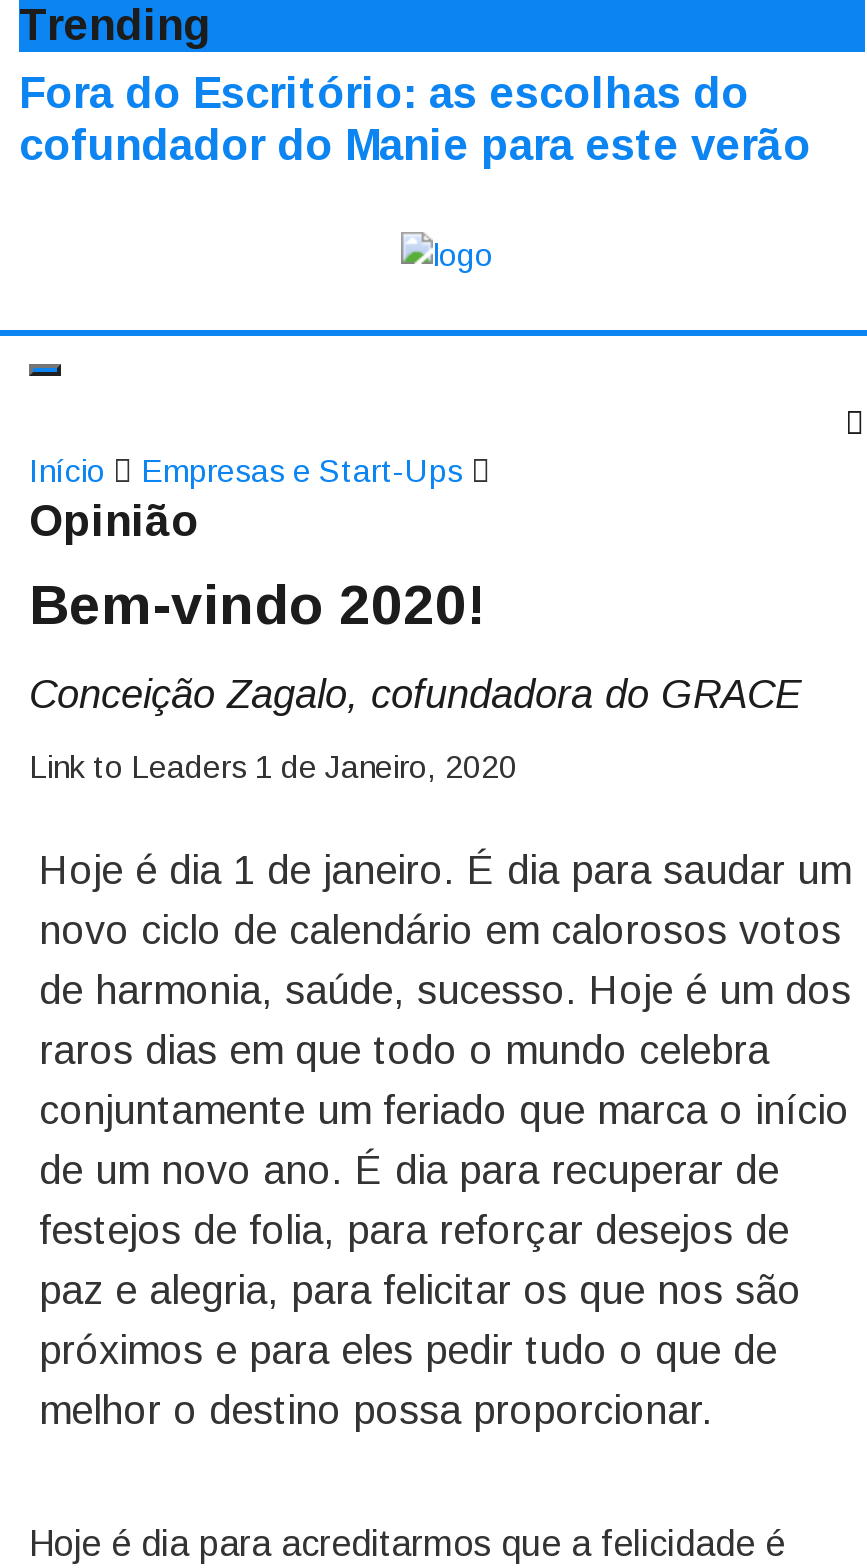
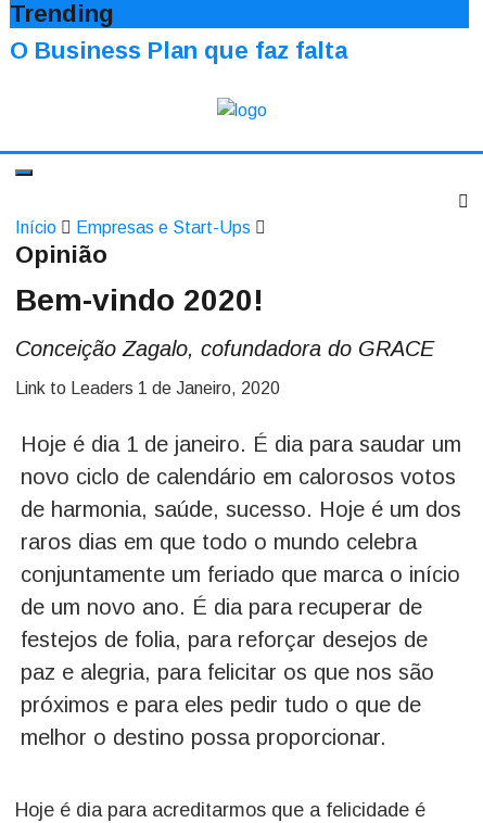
[19,68,811,170] Fora do Escritório: as escolhas do | cofundador do Manie para este verão -> [10,37,347,64] O Business Plan que faz falta

